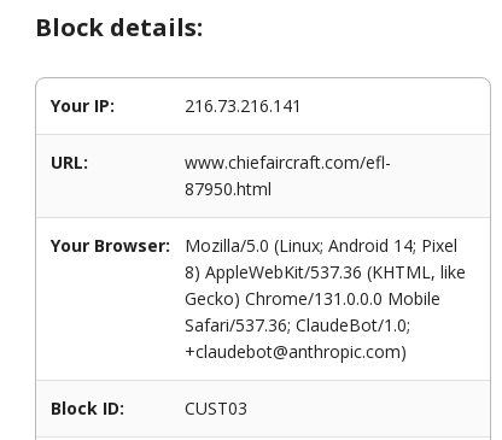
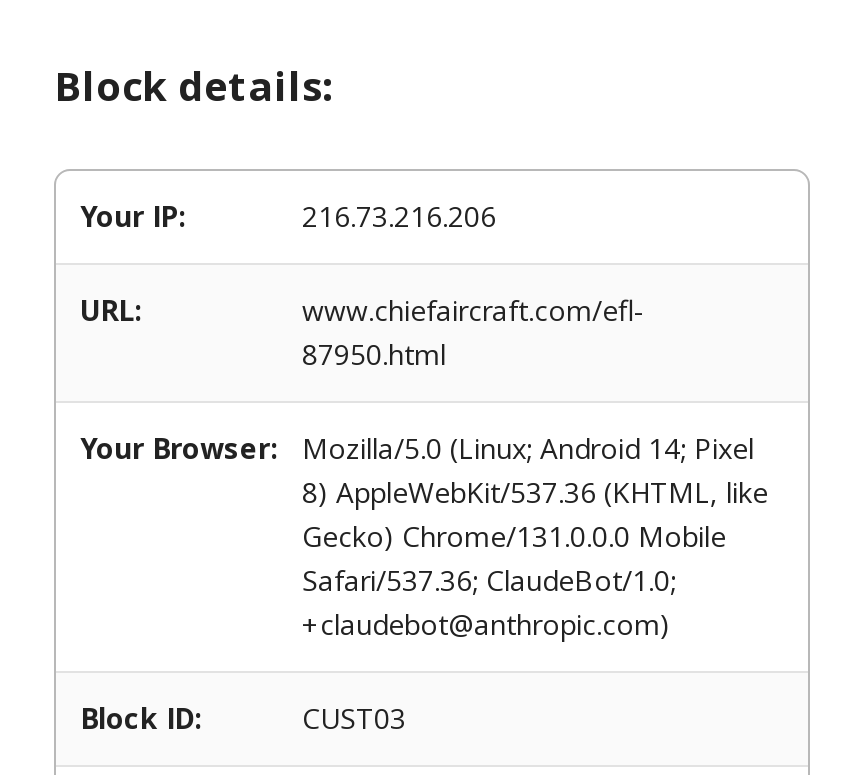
[185,94,302,117] 216.73.216.141 -> [302,197,496,235] 216.73.216.206

